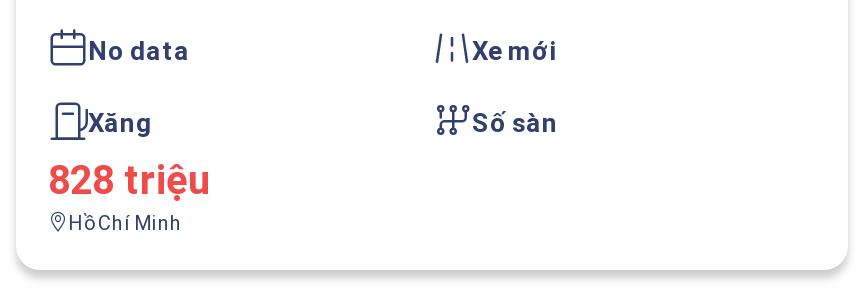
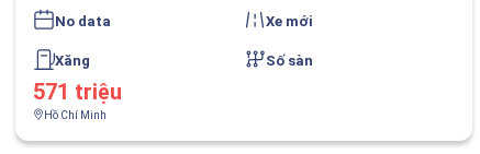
[48,156,210,204] 828 triệu -> [33,79,122,105] 571 triệu

